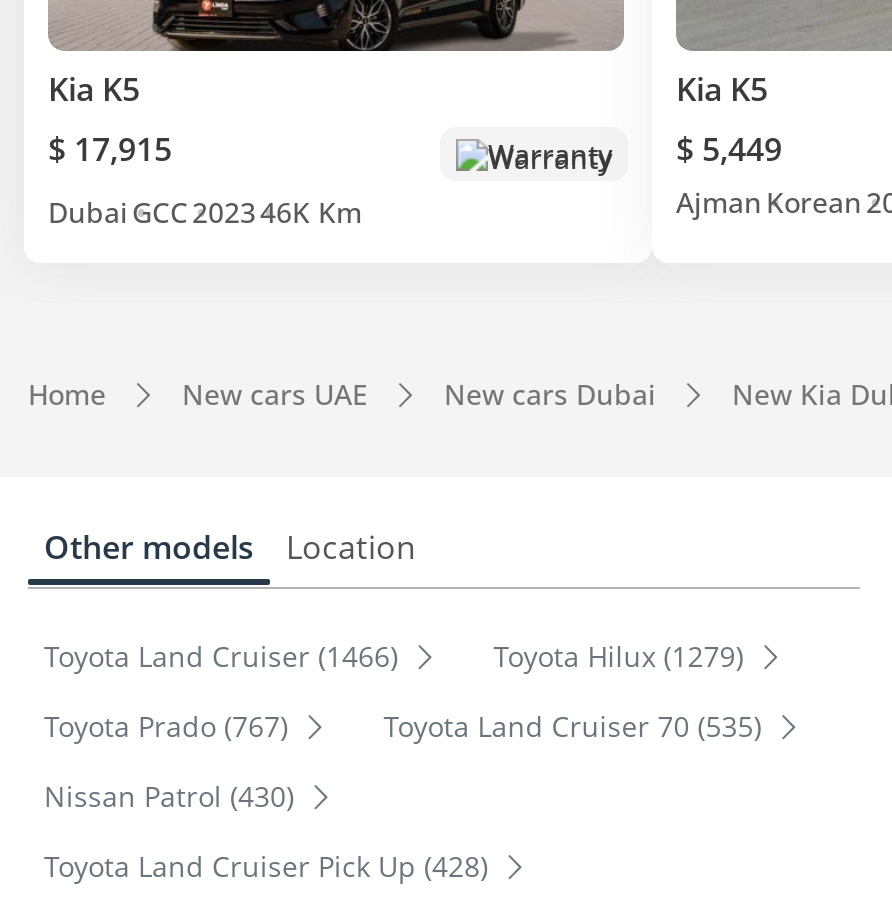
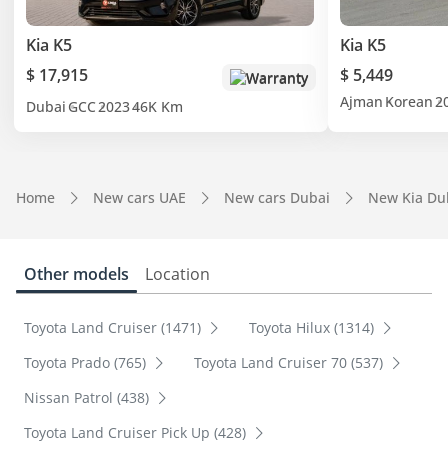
[44,636,406,674] Toyota Land Cruiser (1466) -> [24,318,205,337] Toyota Land Cruiser (1471)
[494,636,752,674] Toyota Hilux (1279) -> [249,318,378,337] Toyota Hilux (1314)
[44,706,296,744] Toyota Prado (767) -> [24,353,150,372] Toyota Prado (765)
[384,706,770,744] Toyota Land Cruiser 70 (535) -> [194,353,387,372] Toyota Land Cruiser 70 (537)
[44,776,302,814] Nissan Patrol (430) -> [24,388,153,407] Nissan Patrol (438)

